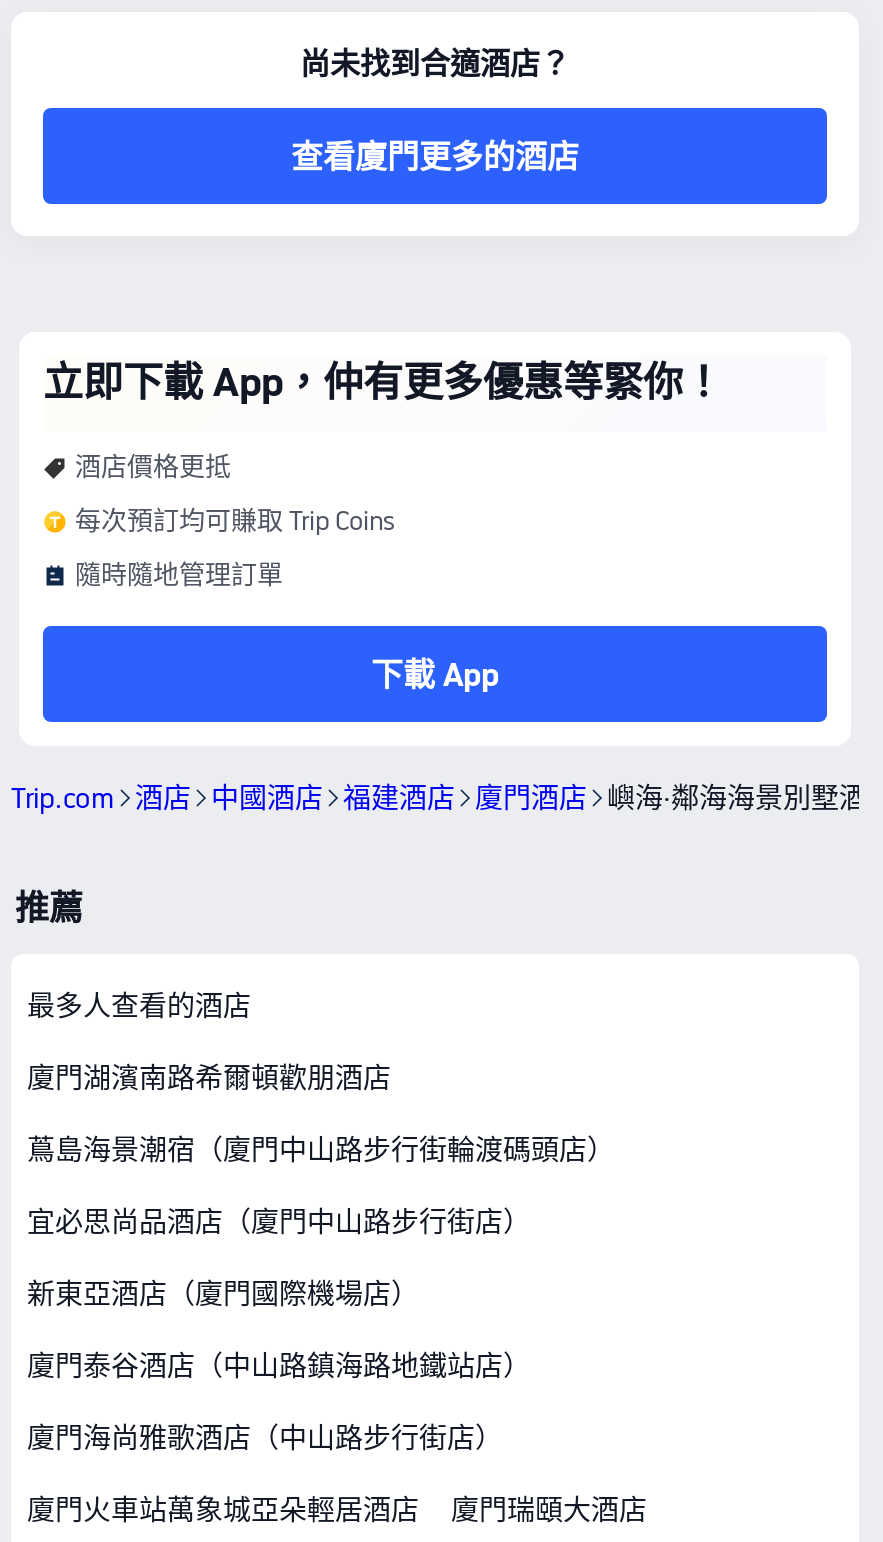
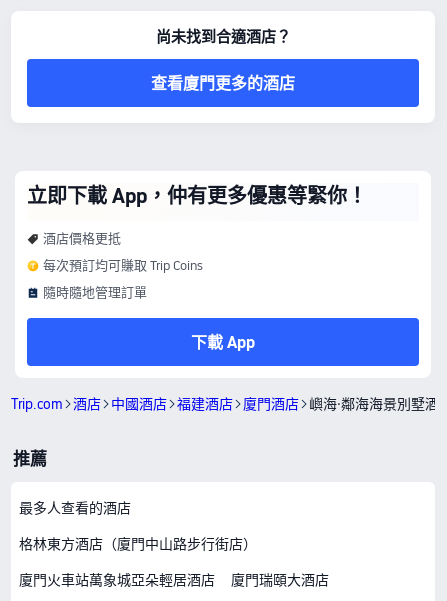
[27,1062,615,1454] 廈門湖濱南路希爾頓歡朋酒店 | 蔦島海景潮宿（廈門中山路步行街輪渡碼頭店） | 宜必思尚品酒店（廈門中山路步行街店） | 新東亞酒店（廈門國際機場店） | 廈門泰谷酒店（中山路鎮海路地鐵站店） | 廈門海尚雅歌酒店（中山路步行街店） -> [19,536,257,552] 格林東方酒店（廈門中山路步行街店）

